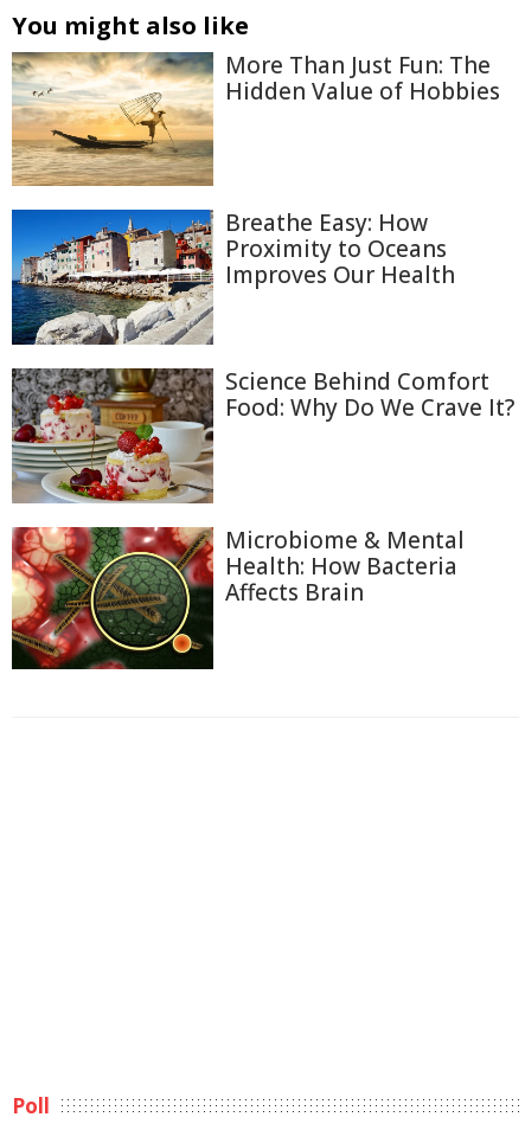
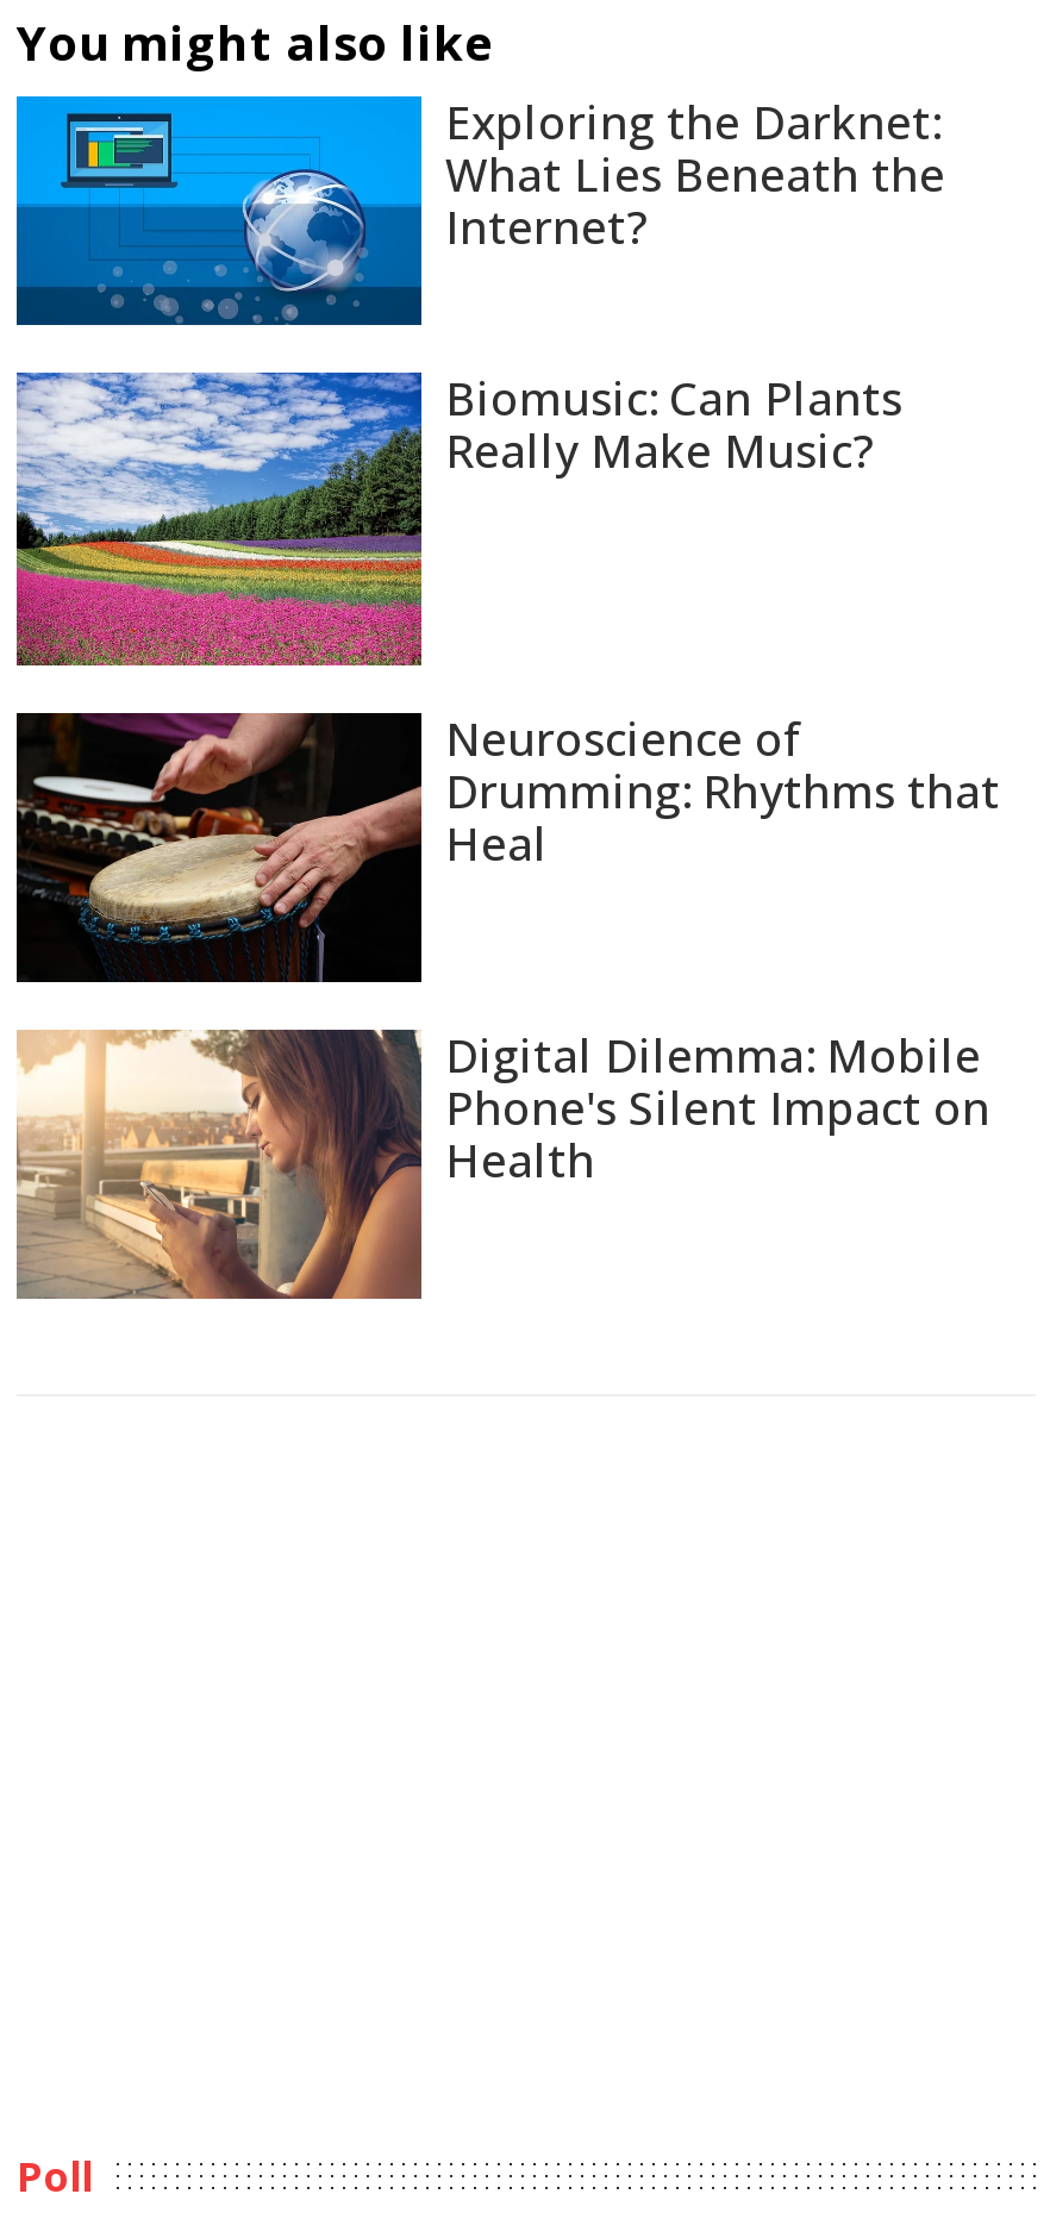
[11,50,500,187] [image] | More Than Just Fun: The | Hidden Value of Hobbies -> [14,92,945,327] [image] | Exploring the Darknet: | What Lies Beneath the | Internet?
[11,208,455,346] [image] | Breathe Easy: How | Proximity to Oceans | Improves Our Health -> [14,367,902,668] [image] | Biomusic: Can Plants | Really Make Music?
[11,366,514,505] [image] | Science Behind Comfort | Food: Why Do We Crave It? -> [17,707,1000,985] [image] | Neuroscience of | Drumming: Rhythms that | Heal
[11,524,465,670] [image] | Microbiome & Mental | Health: How Bacteria | Affects Brain -> [17,1025,990,1301] [image] | Digital Dilemma: Mobile | Phone's Silent Impact on | Health

